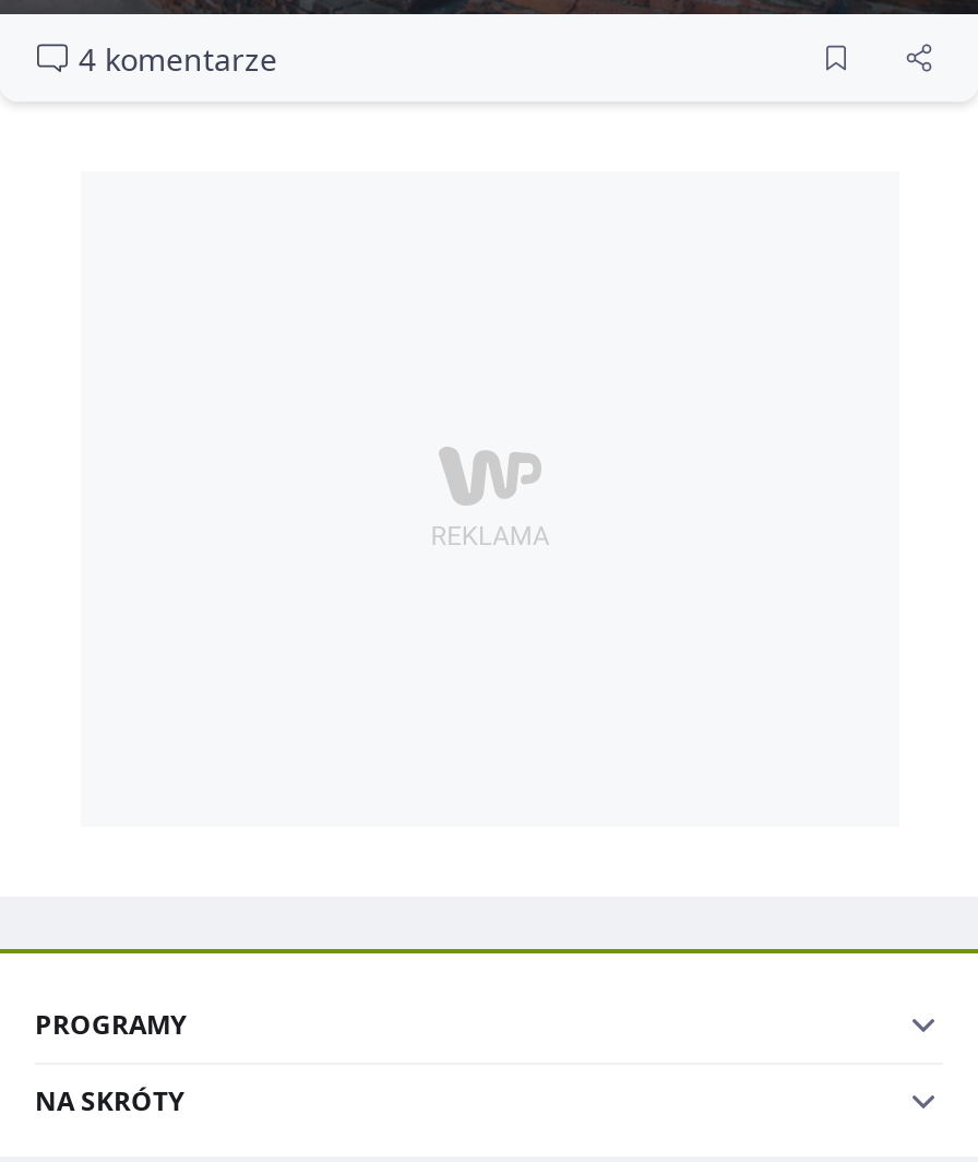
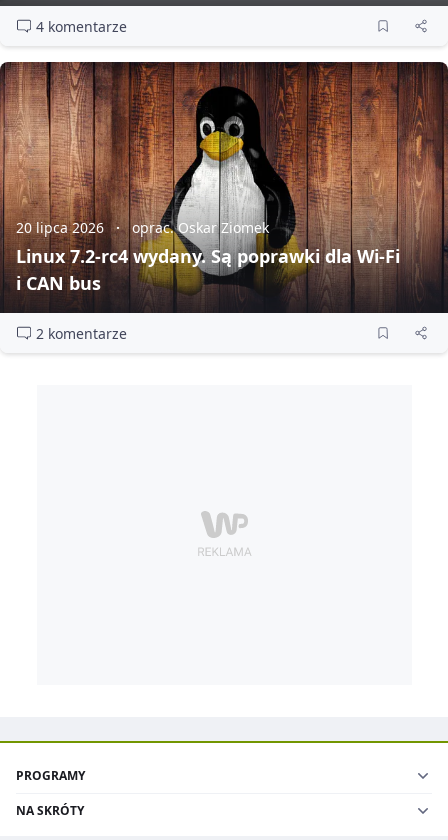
none -> [3,61,445,342] [image] | 20 lipca 2026 | oprac. Oskar Ziomek | Linux 7.2‑rc4 wydany. Są poprawki dla Wi‑Fi | i CAN bus | 2 komentarze

